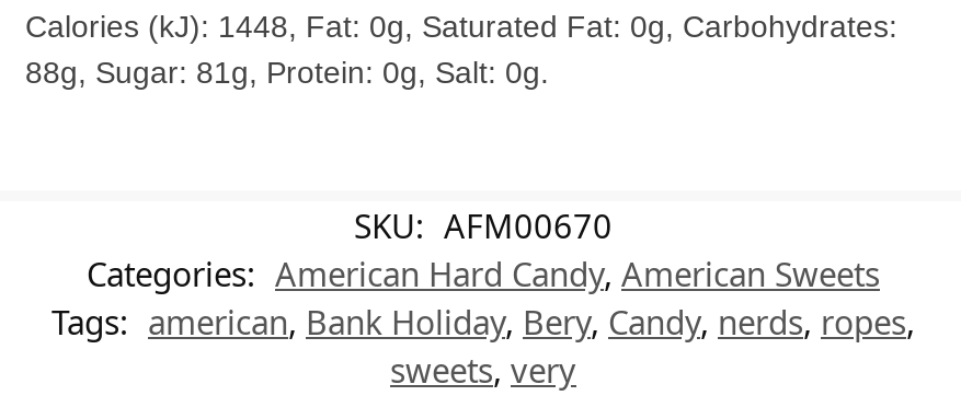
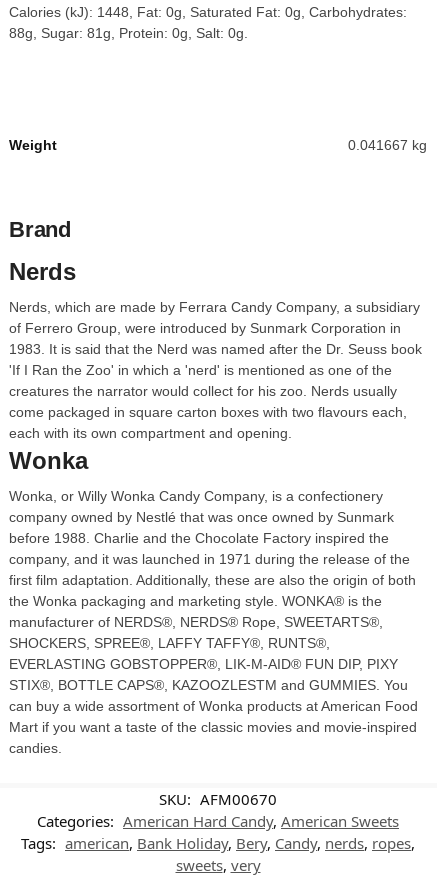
none -> [9,137,427,153] Weight | 0.041667 kg
none -> [9,217,422,756] Brand | Nerds | Nerds, which are made by Ferrara Candy Company, a subsidiary | of Ferrero Group, were introduced by Sunmark Corporation in | 1983. It is said that the Nerd was named after the Dr. Seuss book | 'If I Ran the Zoo' in which a 'nerd' is mentioned as one of the | creatures the narrator would collect for his zoo. Nerds usually | come packaged in square carton boxes with two flavours each, | each with its own compartment and opening. | Wonka | Wonka, or Willy Wonka Candy Company, is a confectionery | company owned by Nestlé that was once owned by Sunmark | before 1988. Charlie and the Chocolate Factory inspired the | company, and it was launched in 1971 during the release of the | first film adaptation. Additionally, these are also the origin of both | the Wonka packaging and marketing style. WONKA® is the | manufacturer of NERDS®, NERDS® Rope, SWEETARTS®, | SHOCKERS, SPREE®, LAFFY TAFFY®, RUNTS®, | EVERLASTING GOBSTOPPER®, LIK-M-AID® FUN DIP, PIXY | STIX®, BOTTLE CAPS®, KAZOOZLESTM and GUMMIES. You | can buy a wide assortment of Wonka products at American Food | Mart if you want a taste of the classic movies and movie-inspired | candies.

